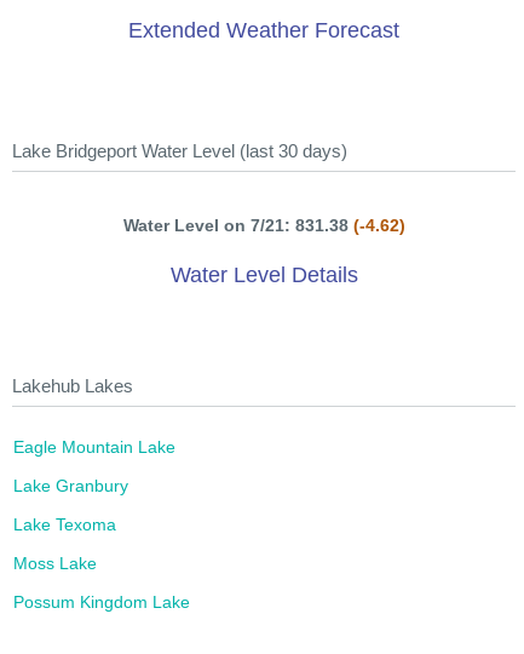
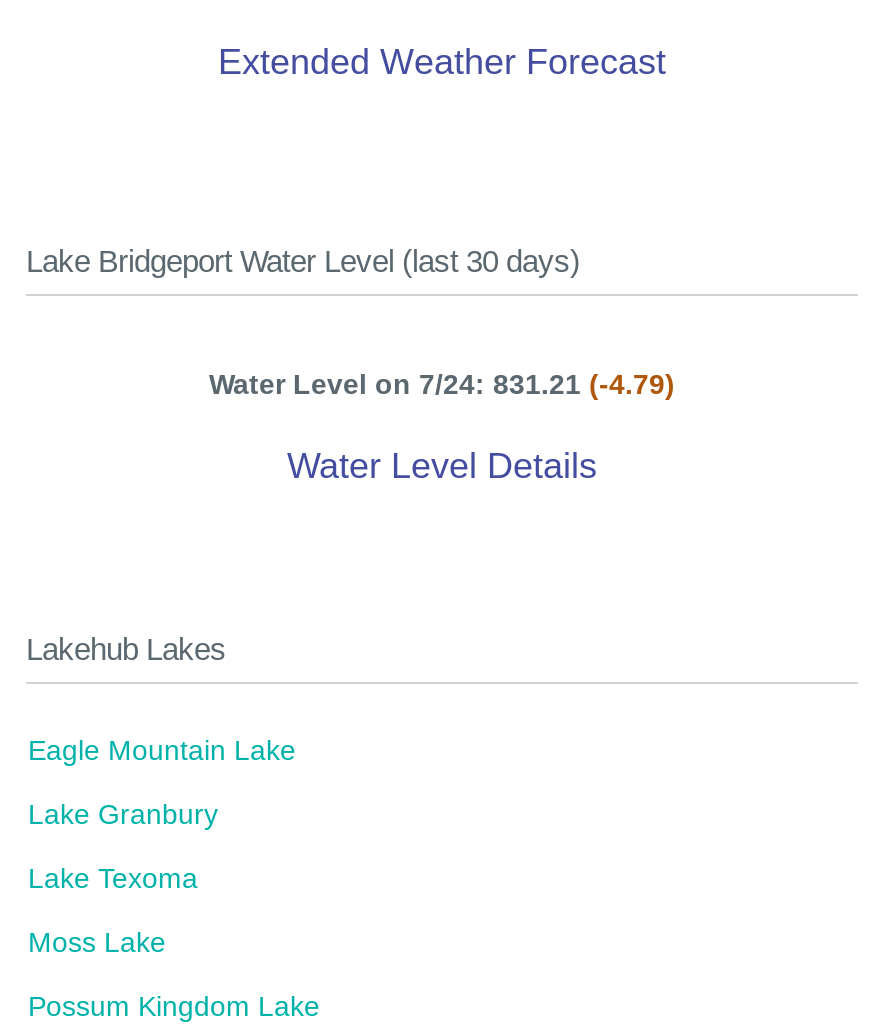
[123,216,405,235] Water Level on 7/21: 831.38 (-4.62) -> [209,369,675,401] Water Level on 7/24: 831.21 (-4.79)

